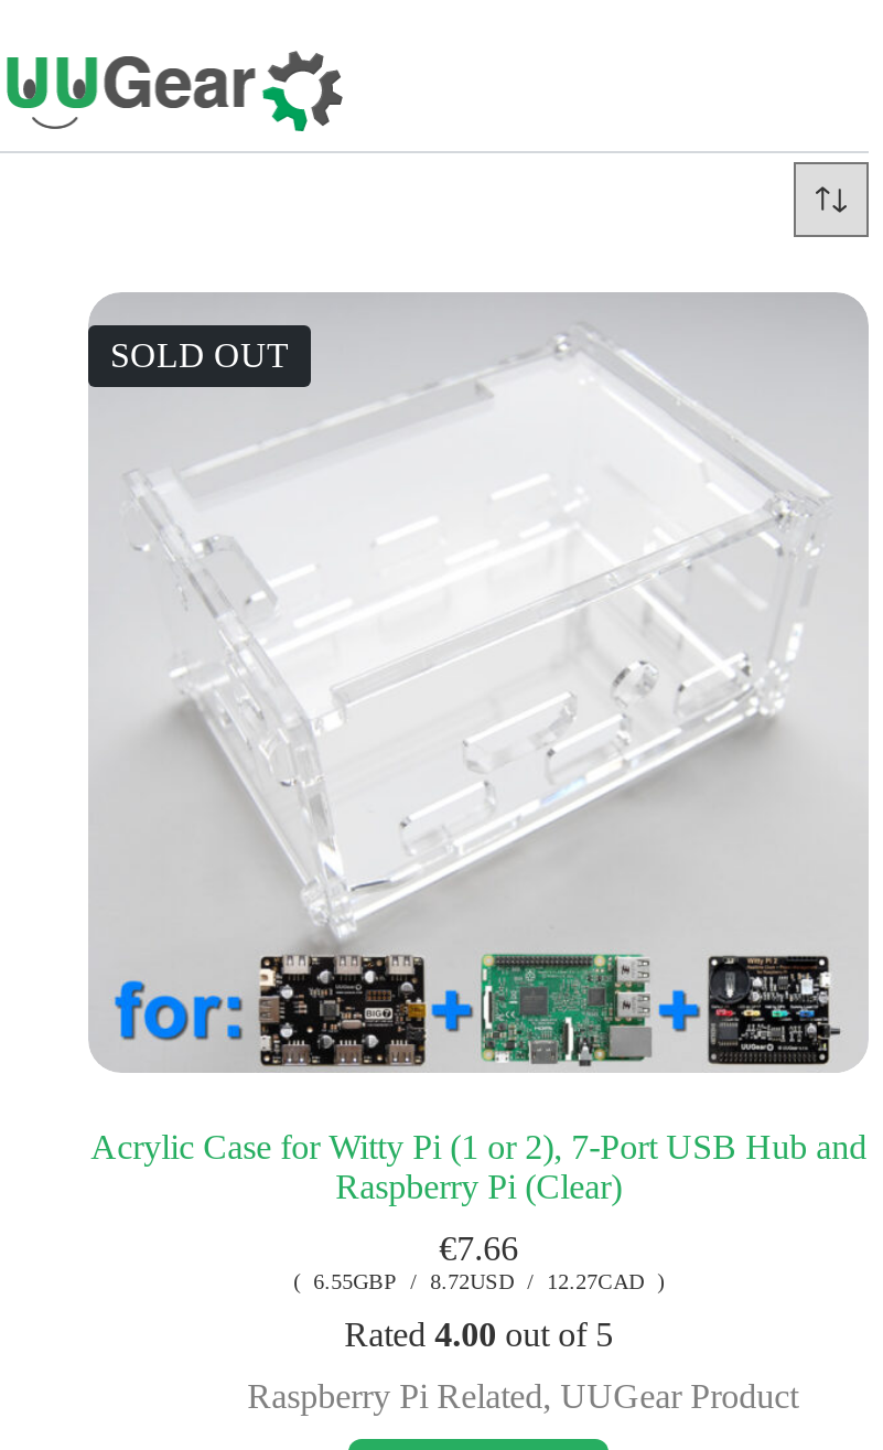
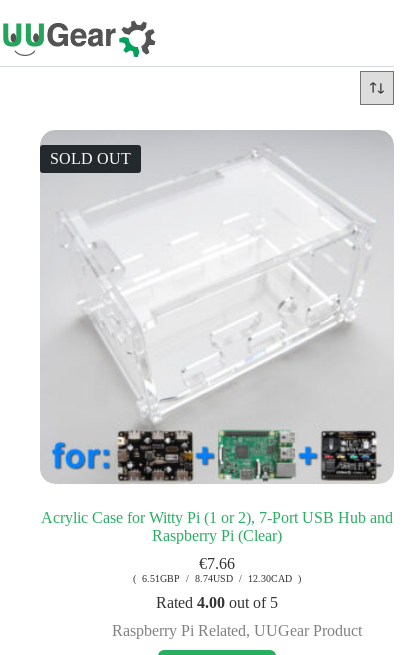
[293,1270,664,1294] ( 6.55GBP / 8.72USD / 12.27CAD ) -> [133,573,301,584] ( 6.51GBP / 8.74USD / 12.30CAD )

